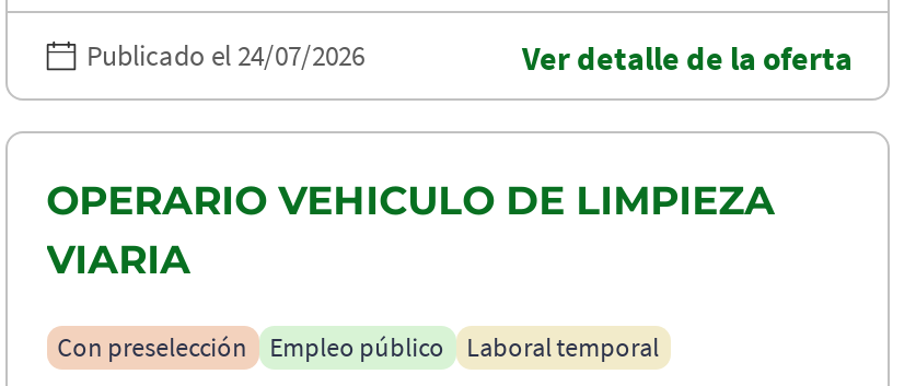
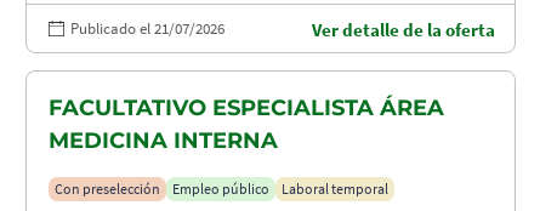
[86,38,364,76] Publicado el 24/07/2026 -> [70,18,224,38] Publicado el 21/07/2026
[46,178,775,285] OPERARIO VEHICULO DE LIMPIEZA | VIARIA -> [48,95,444,154] FACULTATIVO ESPECIALISTA ÁREA | MEDICINA INTERNA

